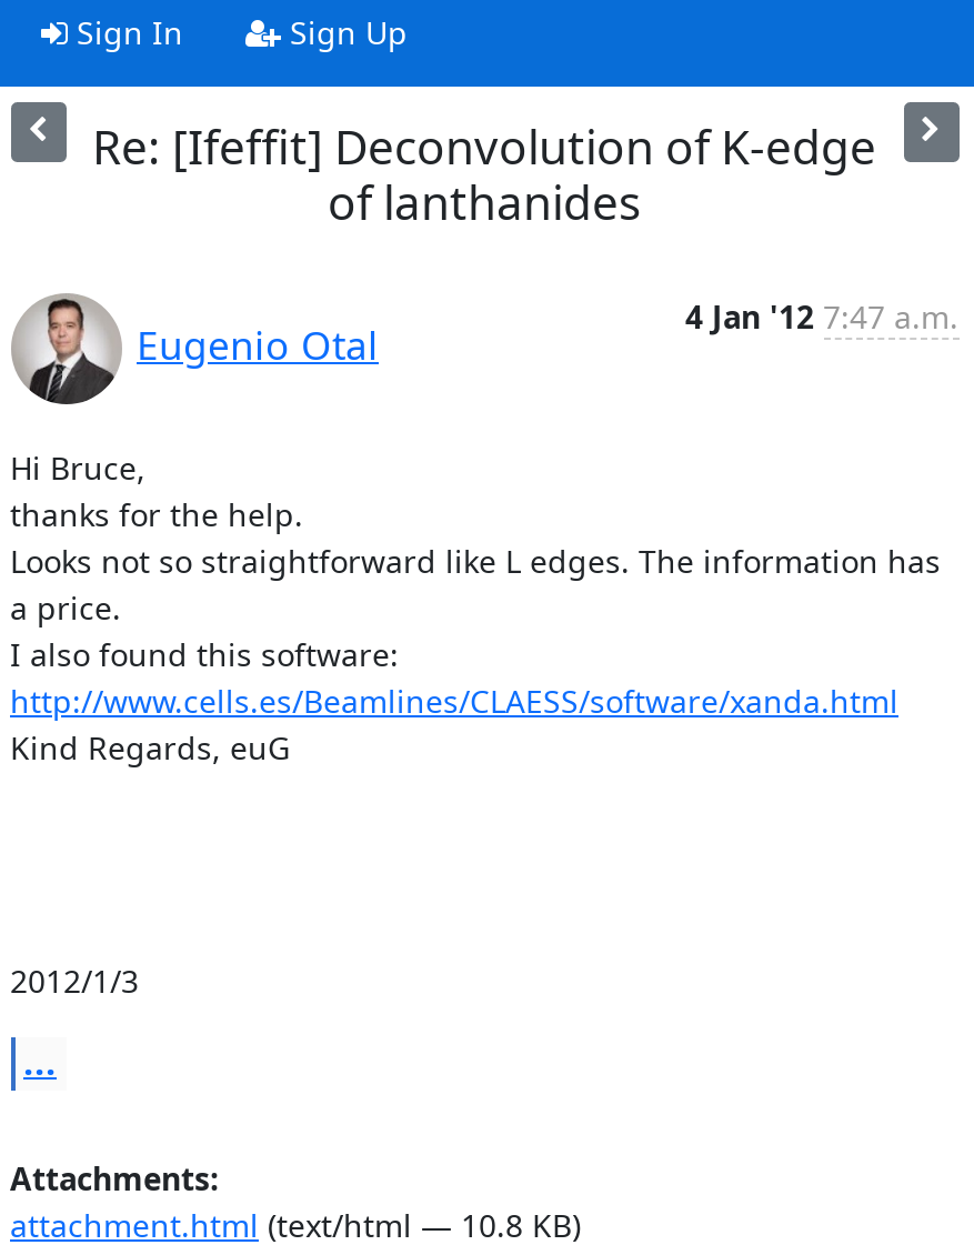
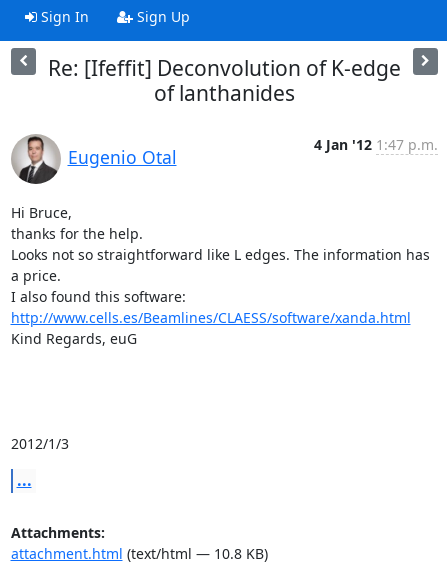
[685,294,958,337] 4 Jan '12 7:47 a.m. -> [313,134,437,153] 4 Jan '12 1:47 p.m.

